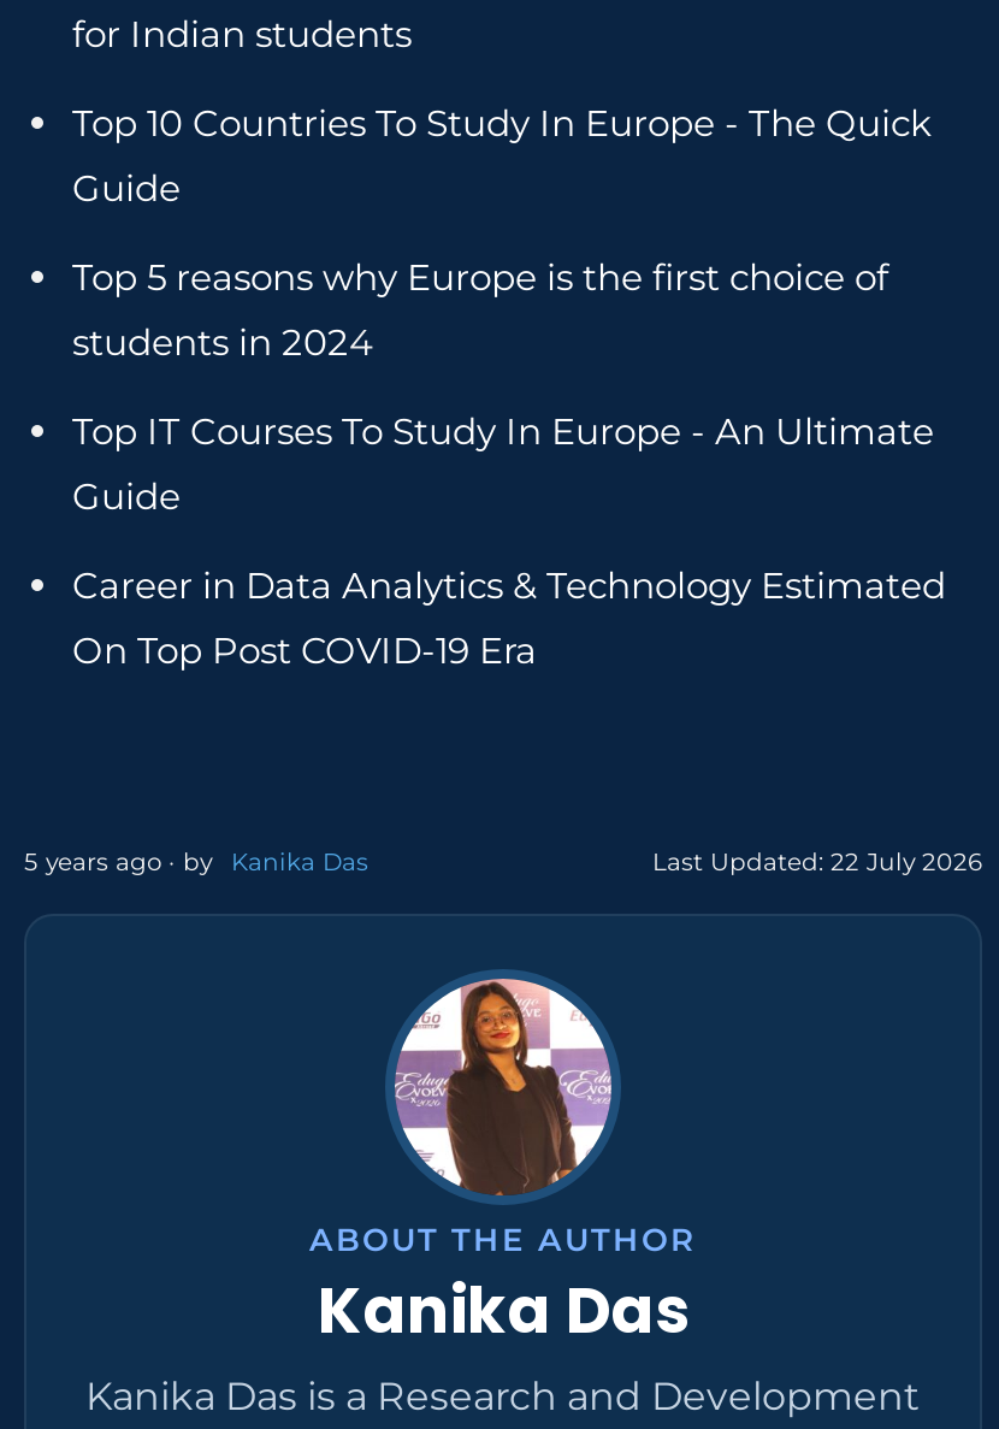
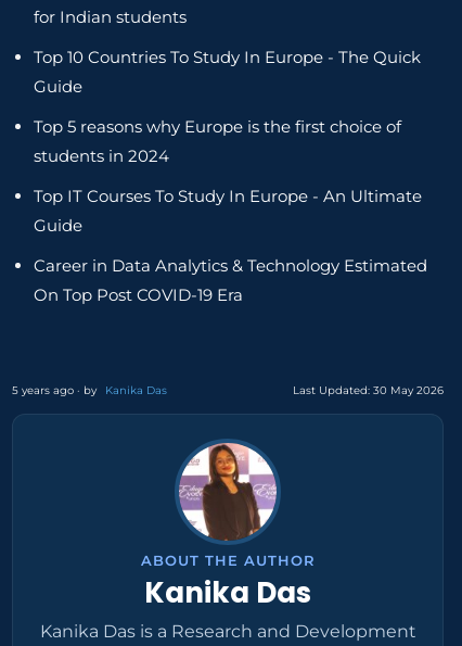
[652,846,982,878] Last Updated: 22 July 2026 -> [293,383,444,397] Last Updated: 30 May 2026

